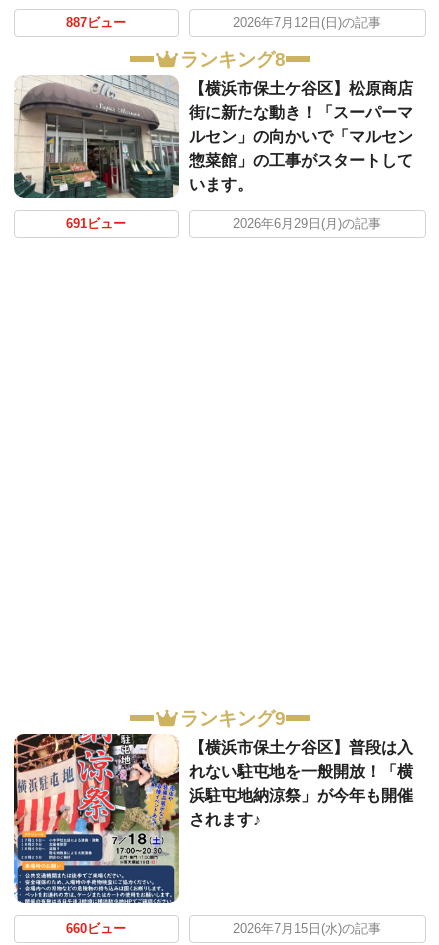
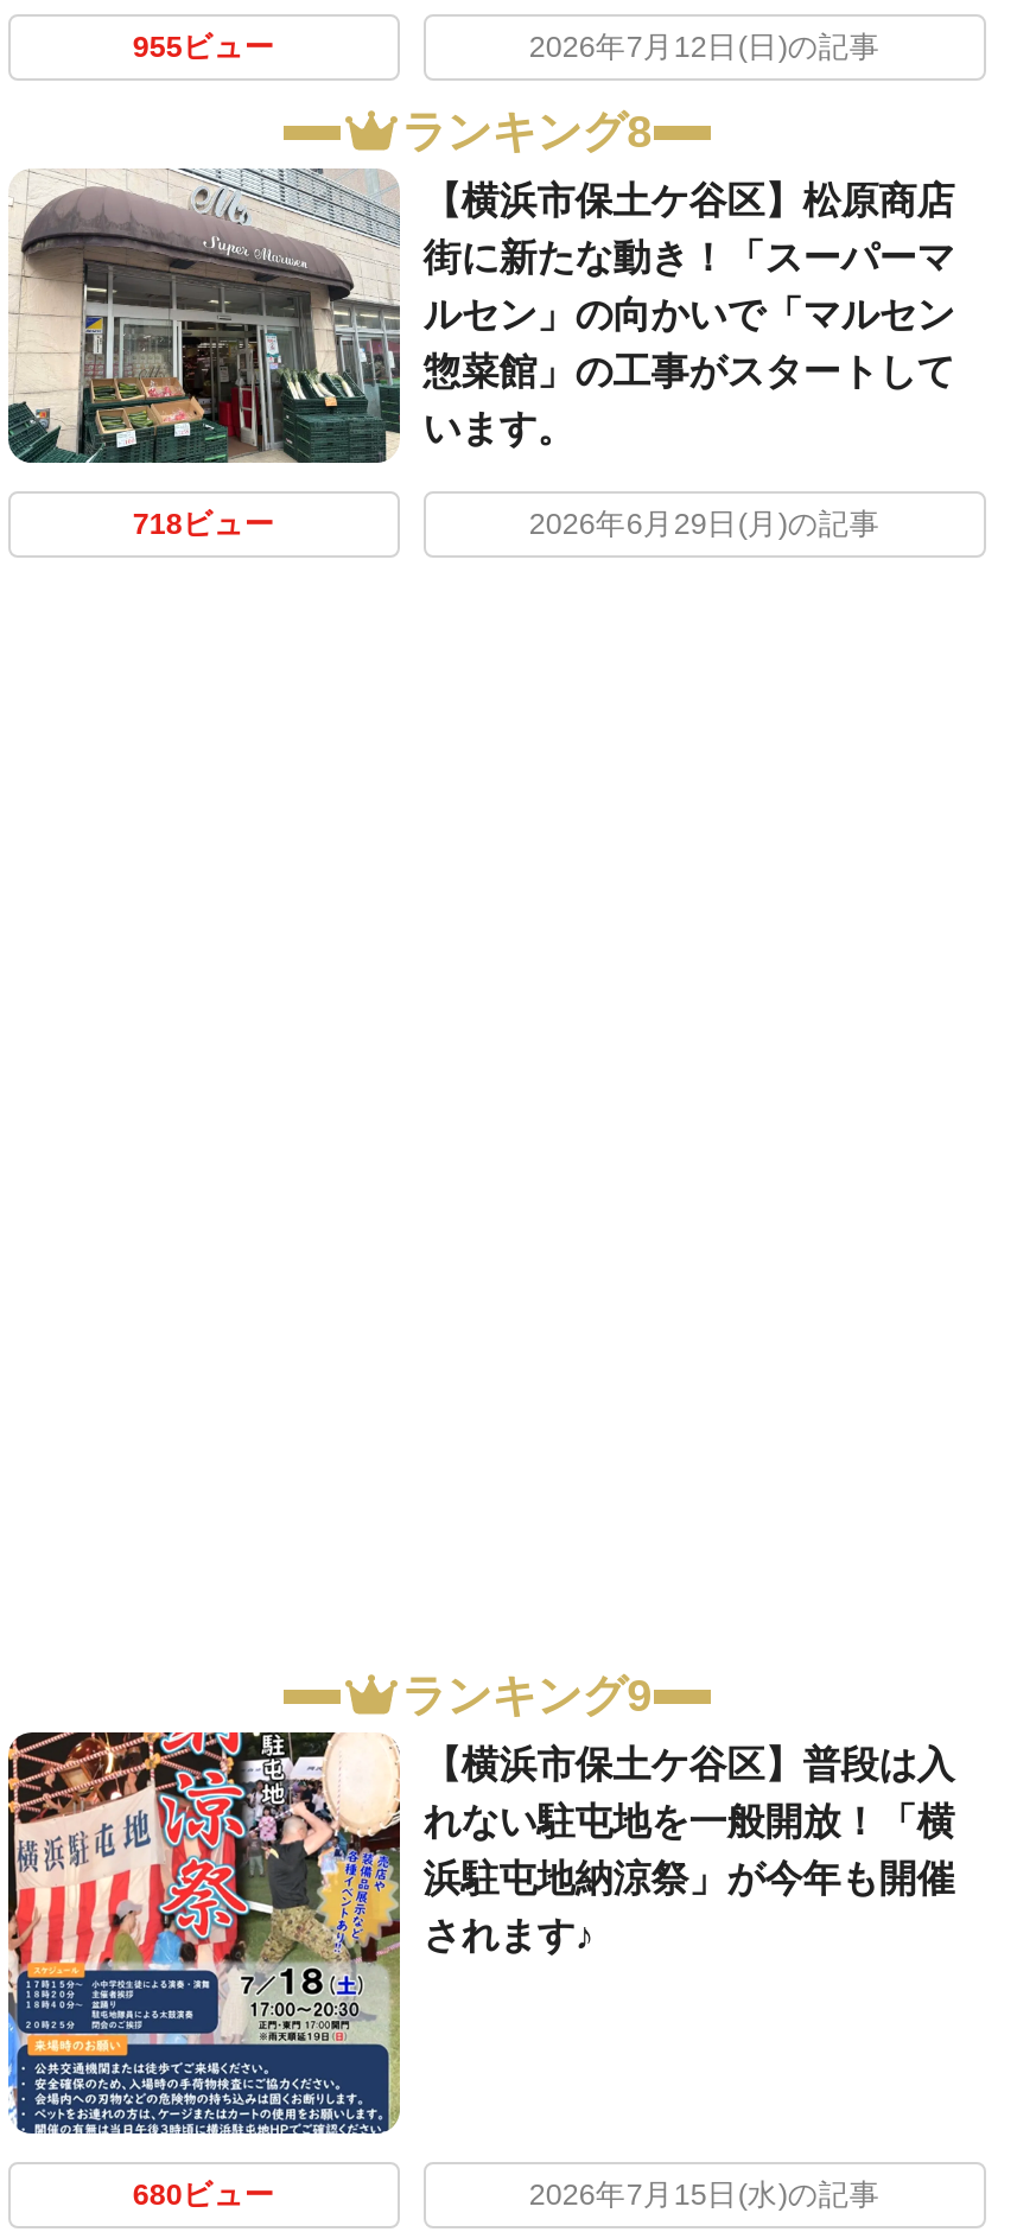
[66,16,126,30] 887ビュー -> [132,30,275,63] 955ビュー
[66,217,126,231] 691ビュー -> [132,507,275,541] 718ビュー
[66,922,126,936] 660ビュー -> [132,2178,275,2212] 680ビュー

